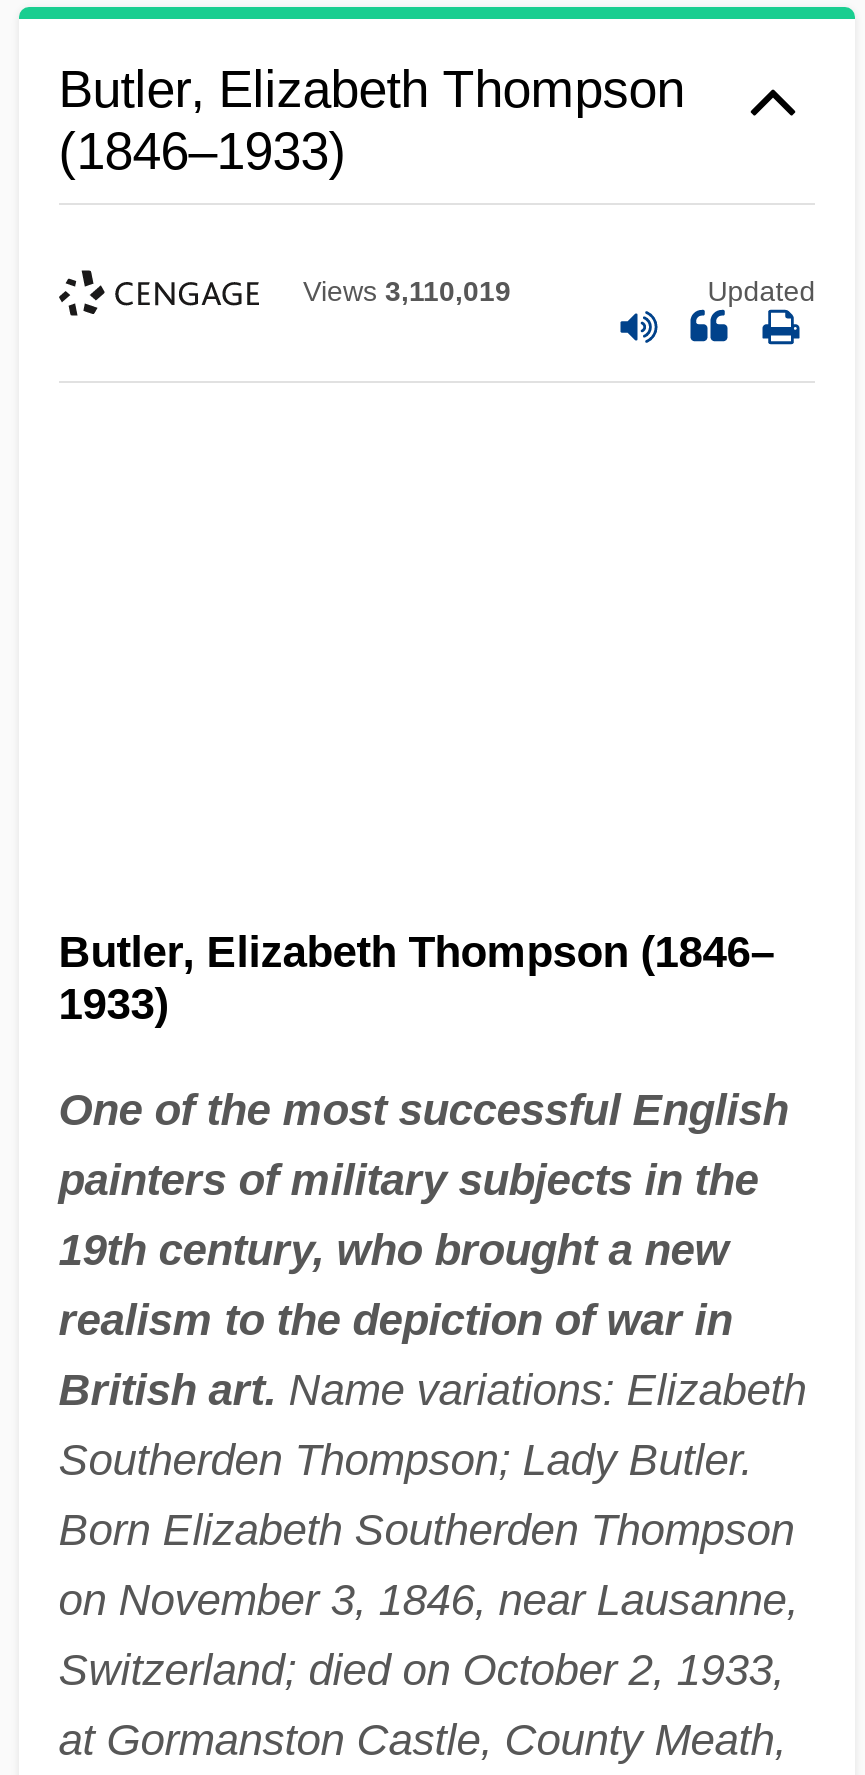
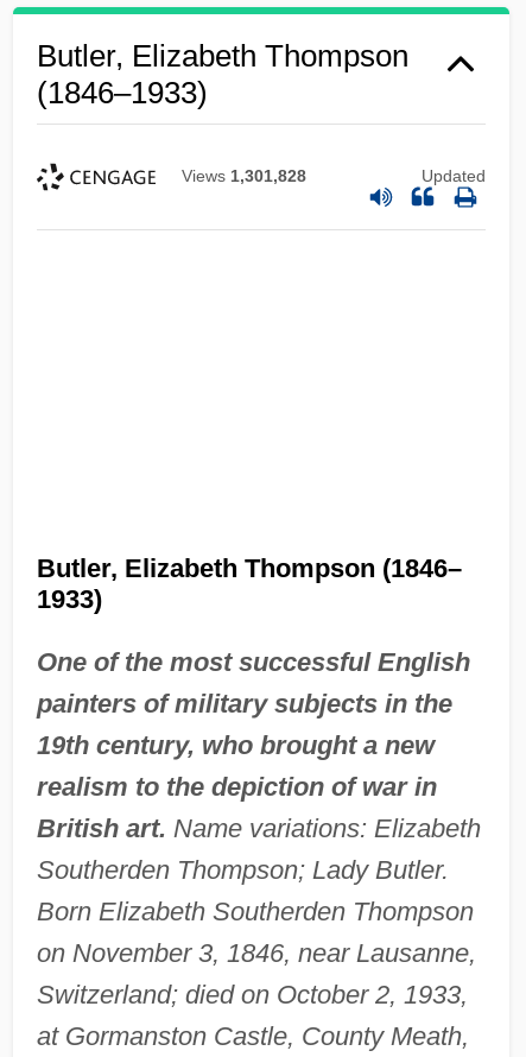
[303,276,511,308] Views 3,110,019 -> [182,167,306,186] Views 1,301,828

